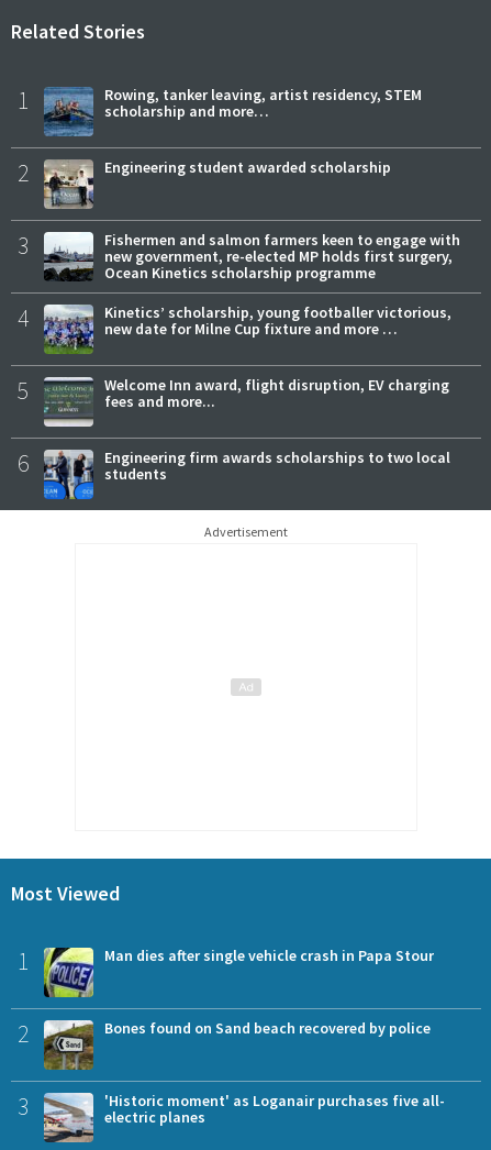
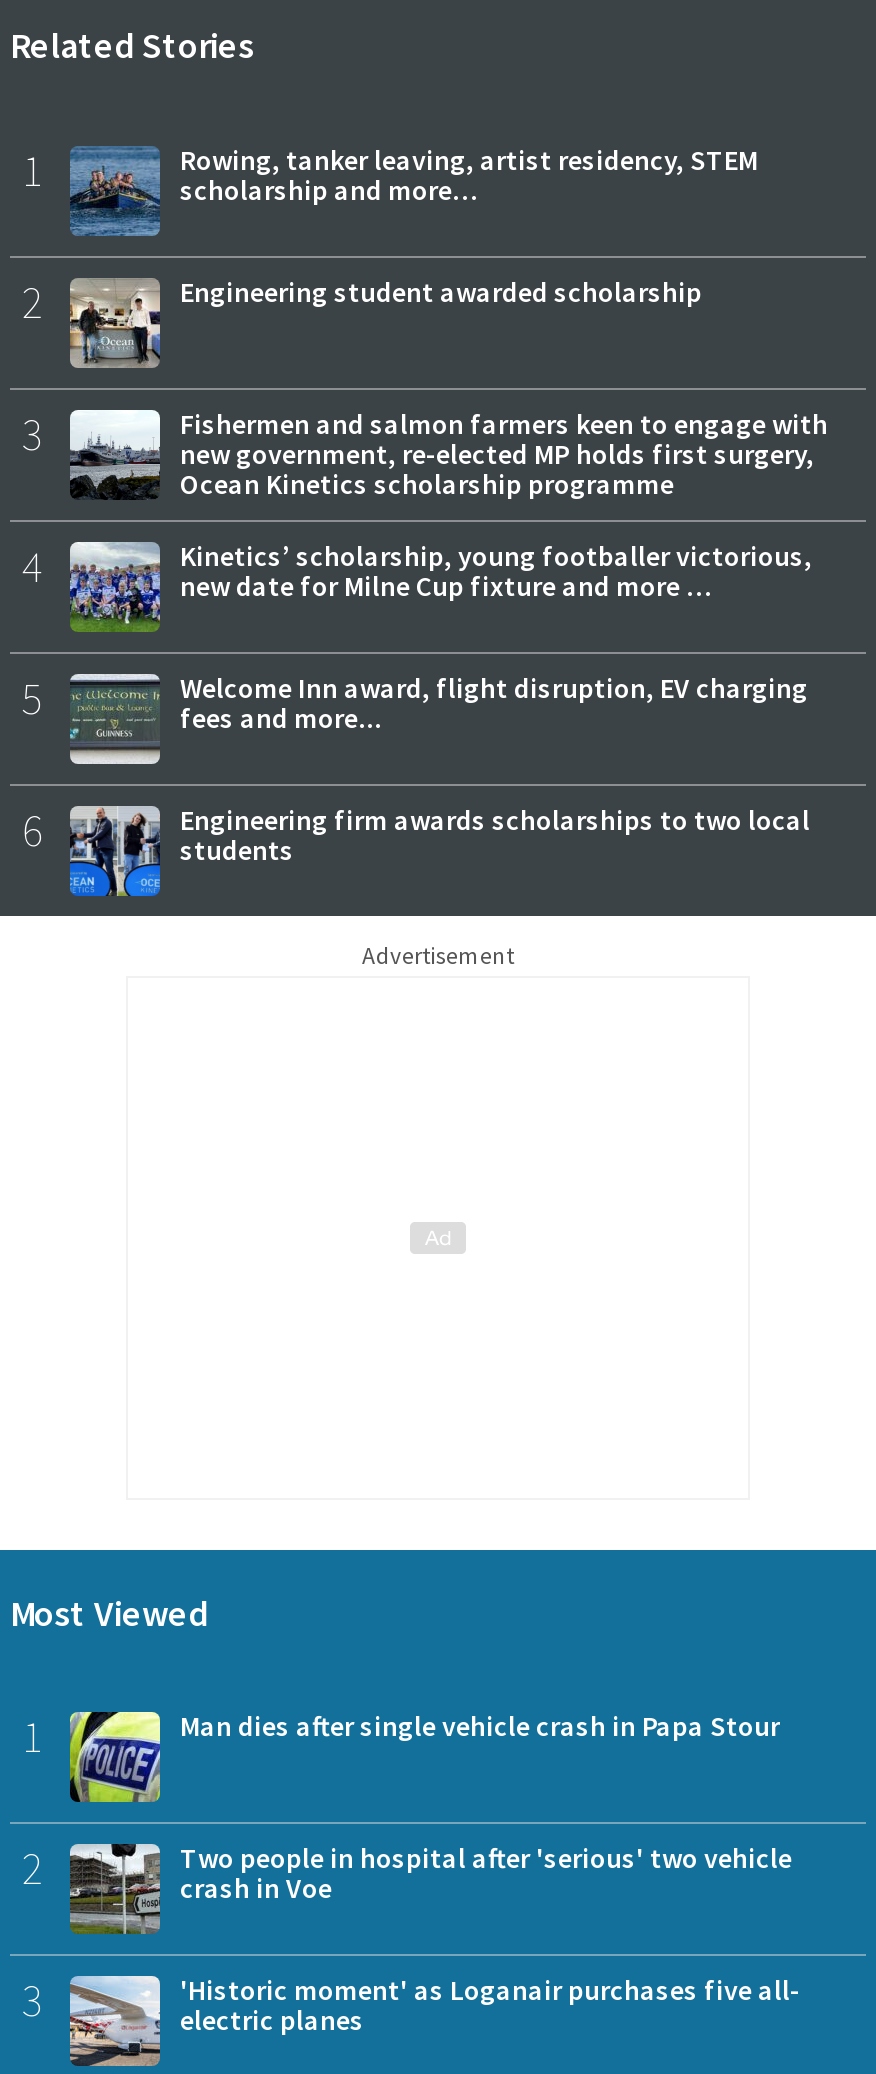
[43,1019,431,1070] [image] | Bones found on Sand beach recovered by police -> [68,1841,792,1934] [image] | Two people in hospital after 'serious' two vehicle | crash in Voe

